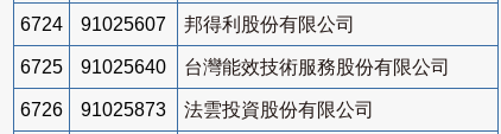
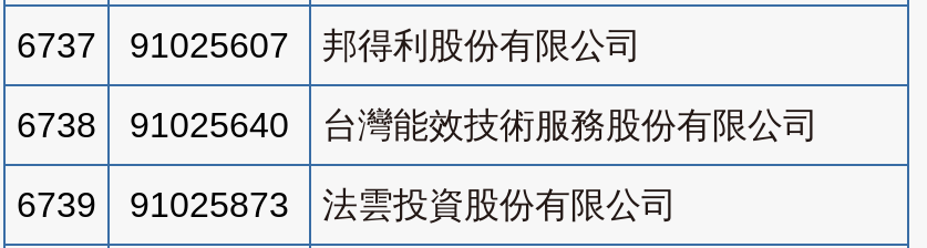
[20,14,355,34] 6724 91025607 邦得利股份有限公司 -> [17,26,641,64] 6737 91025607 邦得利股份有限公司
[20,57,450,77] 6725 91025640 台灣能效技術服務股份有限公司 -> [17,106,818,144] 6738 91025640 台灣能效技術服務股份有限公司
[20,99,374,120] 6726 91025873 法雲投資股份有限公司 -> [17,186,677,223] 6739 91025873 法雲投資股份有限公司

